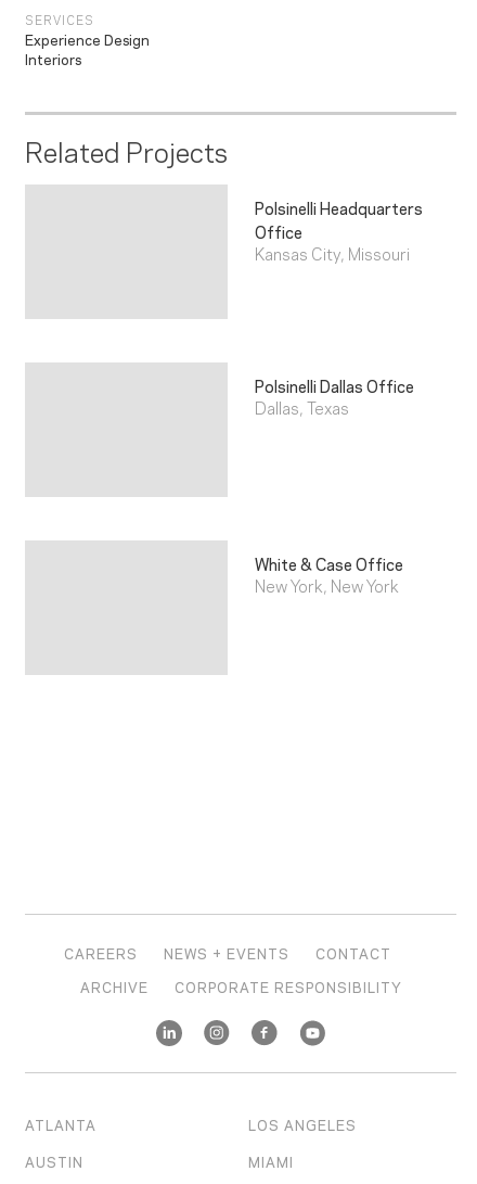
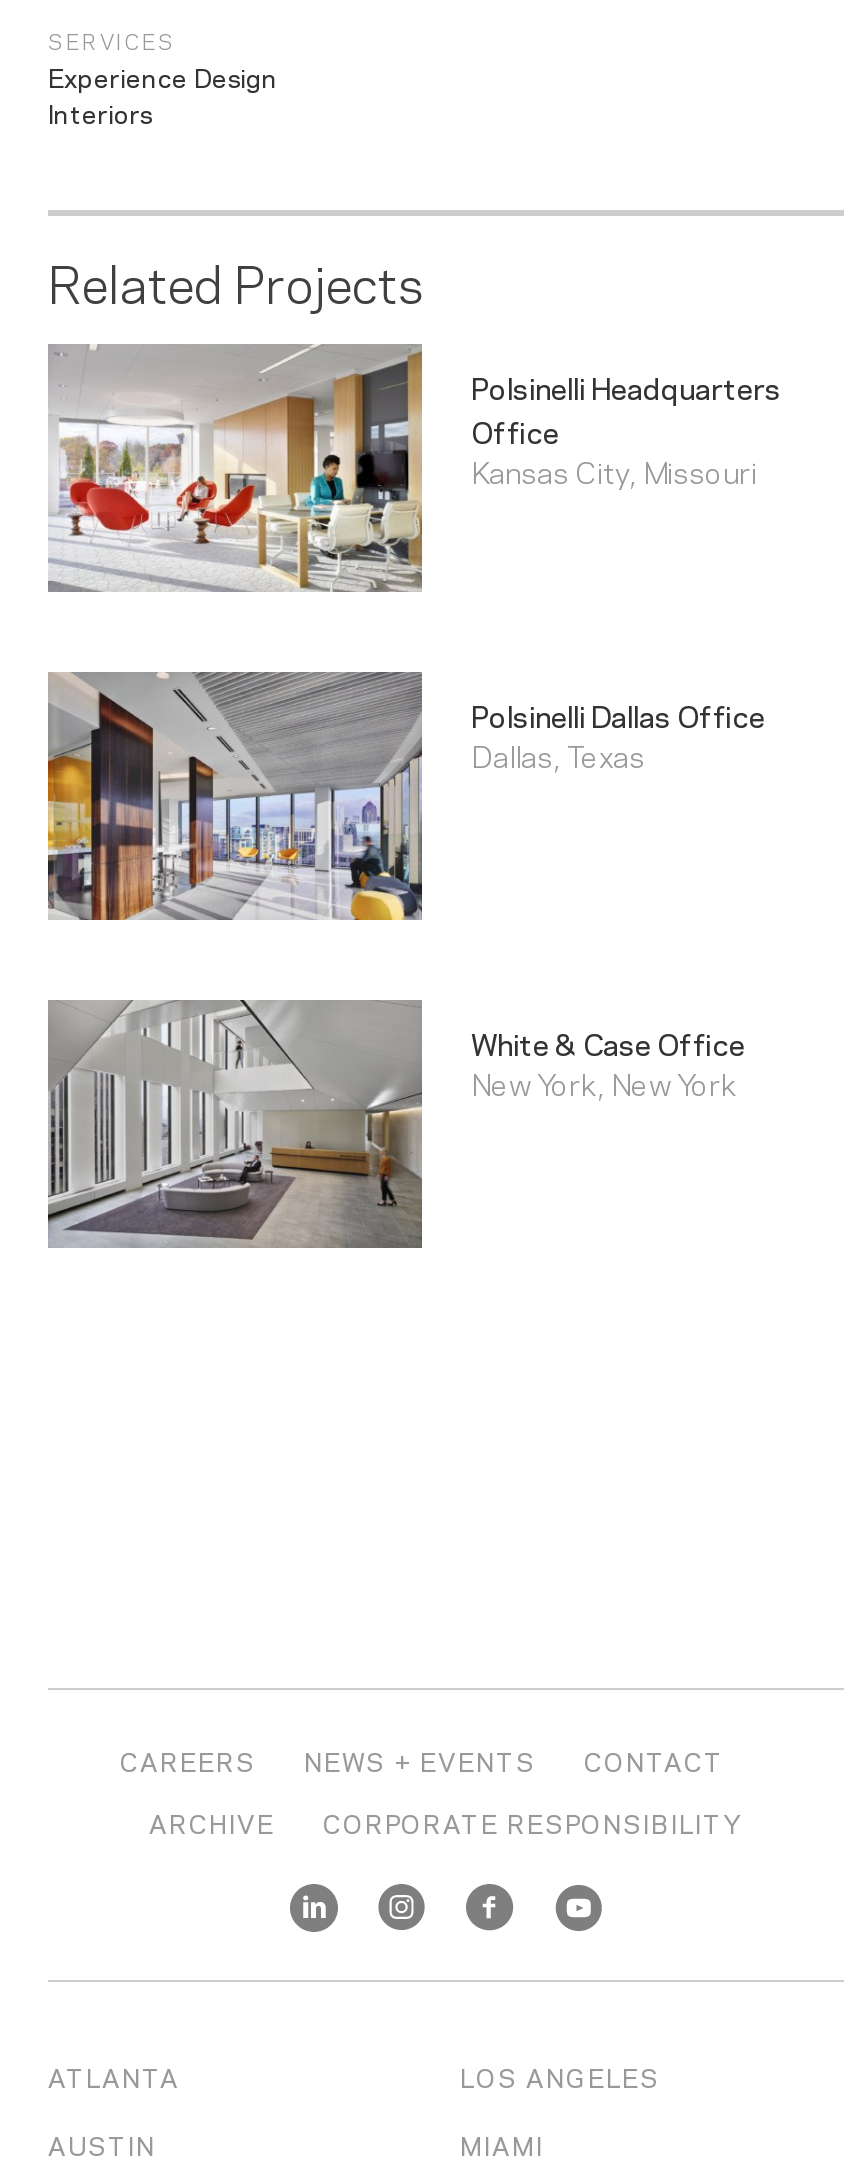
none -> [48,344,424,592] [image]
none -> [46,670,424,922] [image]
none -> [46,998,424,1250] [image]

